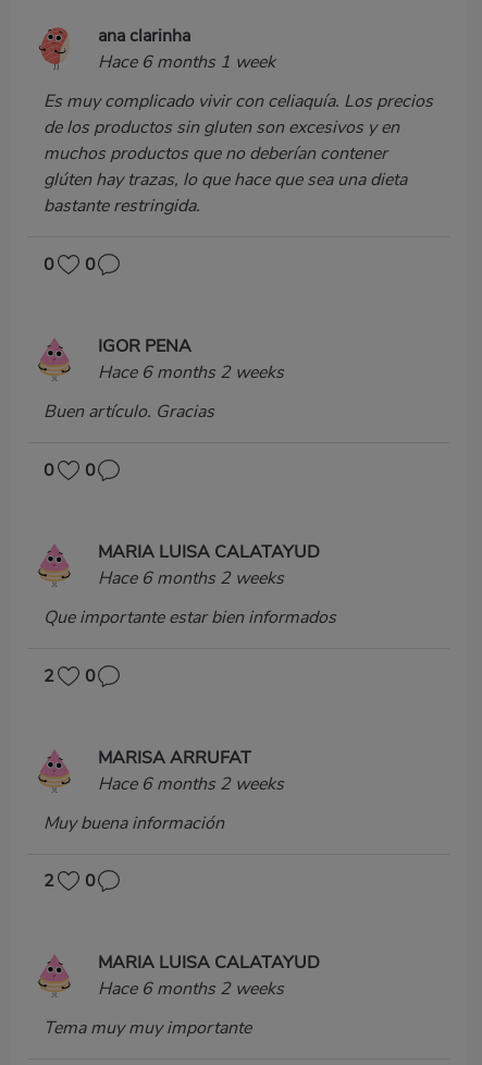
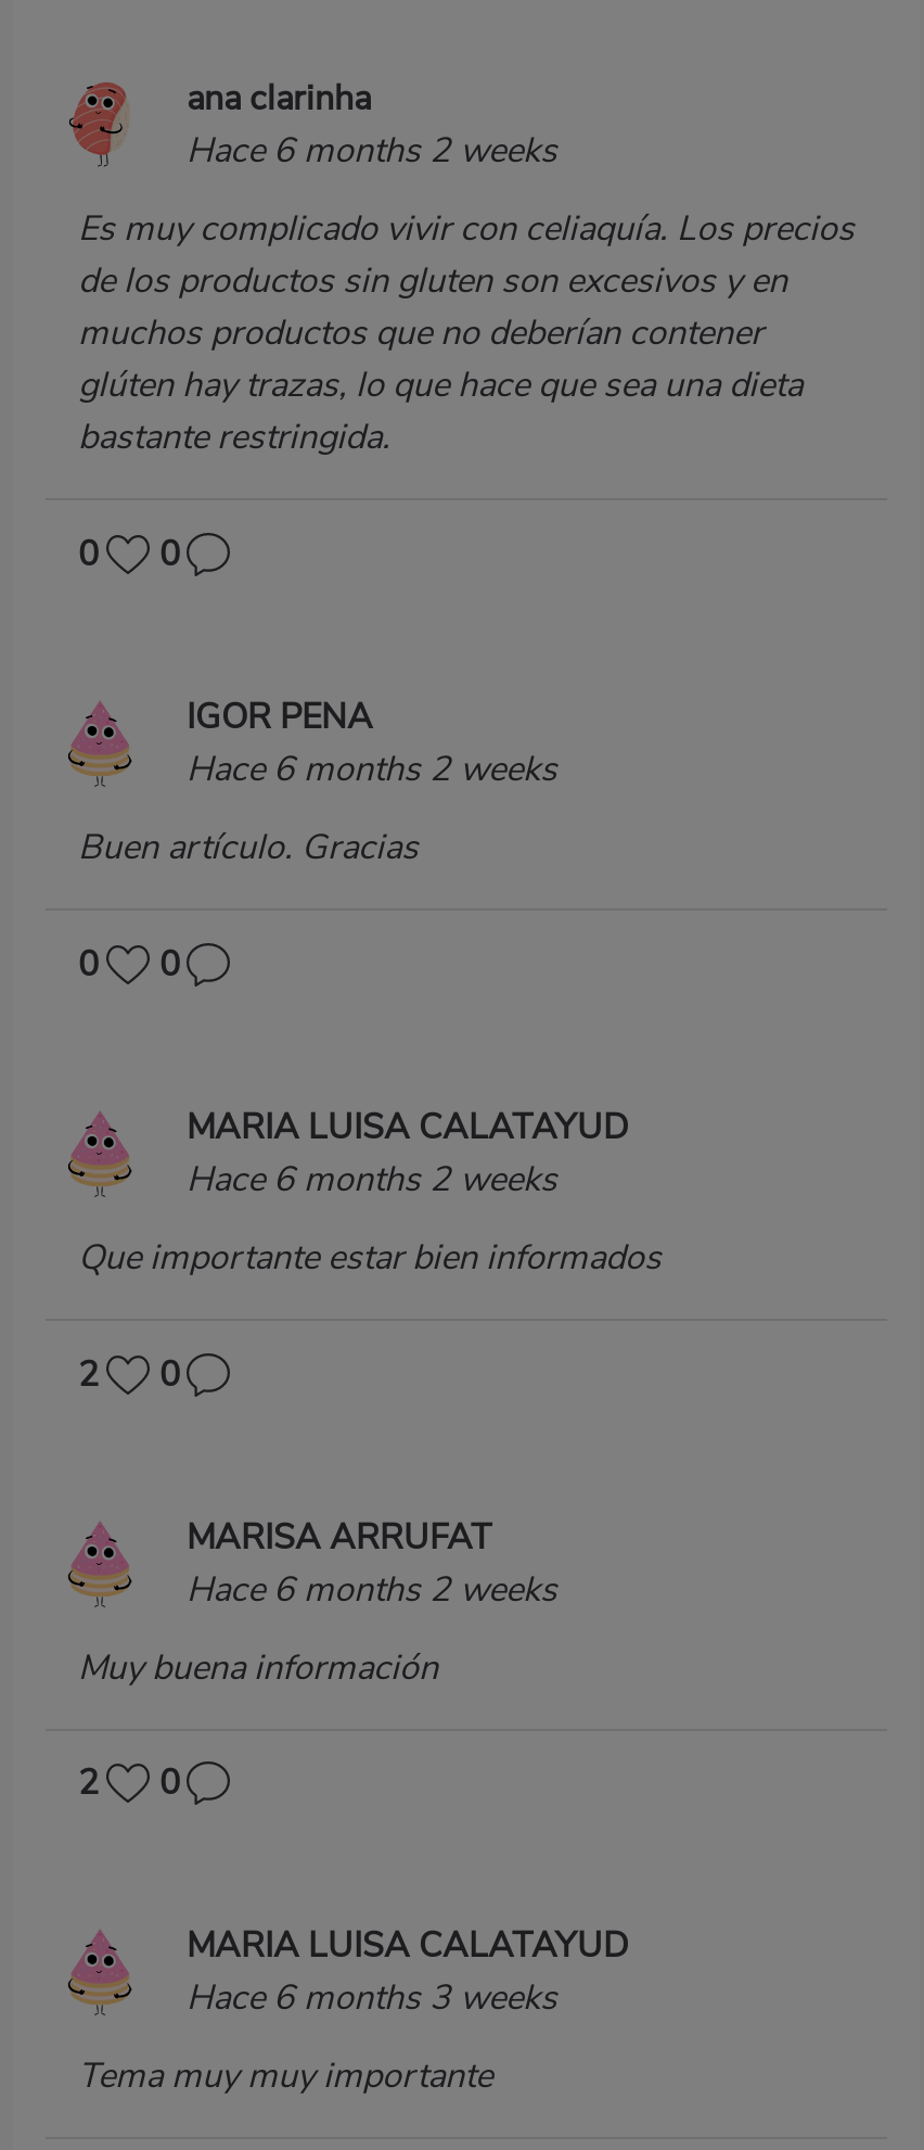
[98,50,275,74] Hace 6 months 1 week -> [187,128,557,175] Hace 6 months 2 weeks
[98,977,284,1001] Hace 6 months 2 weeks -> [187,1975,557,2023] Hace 6 months 3 weeks

